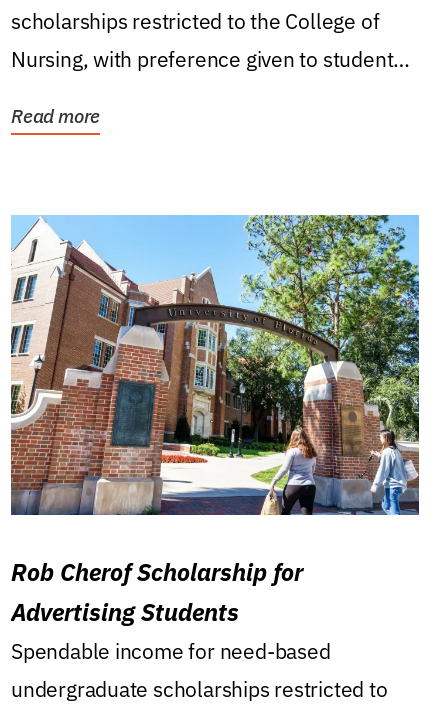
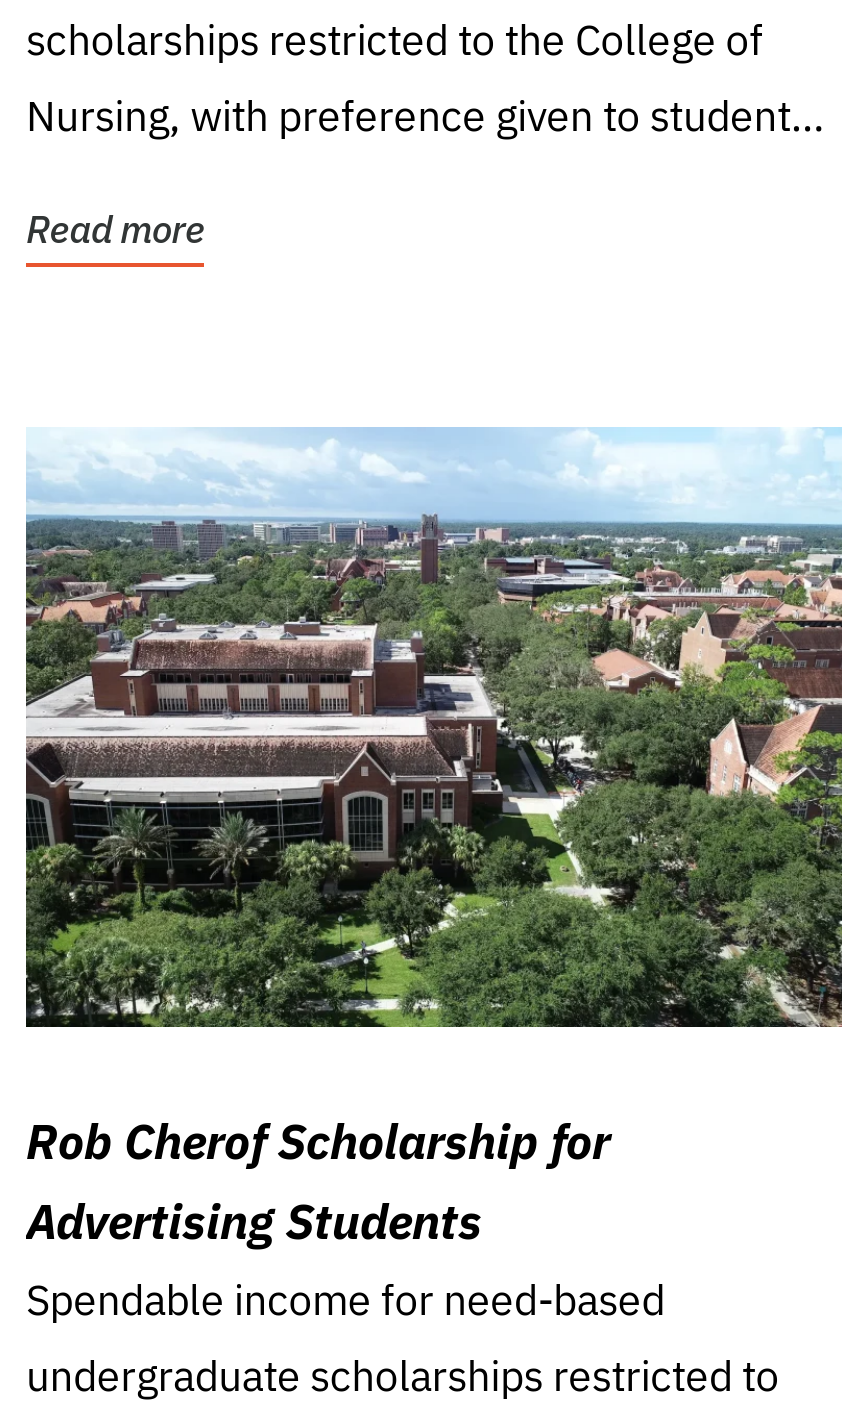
[10,214,420,516] [image] -> [24,427,844,1029] [image]

